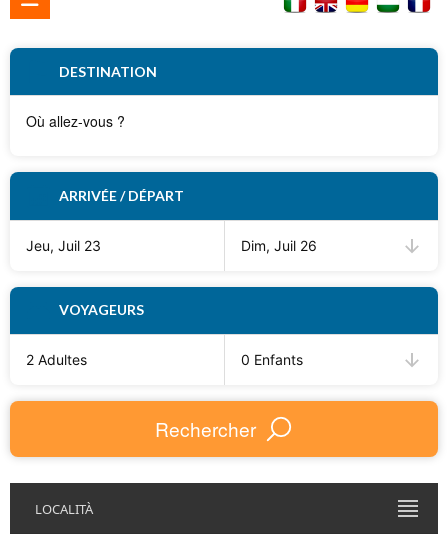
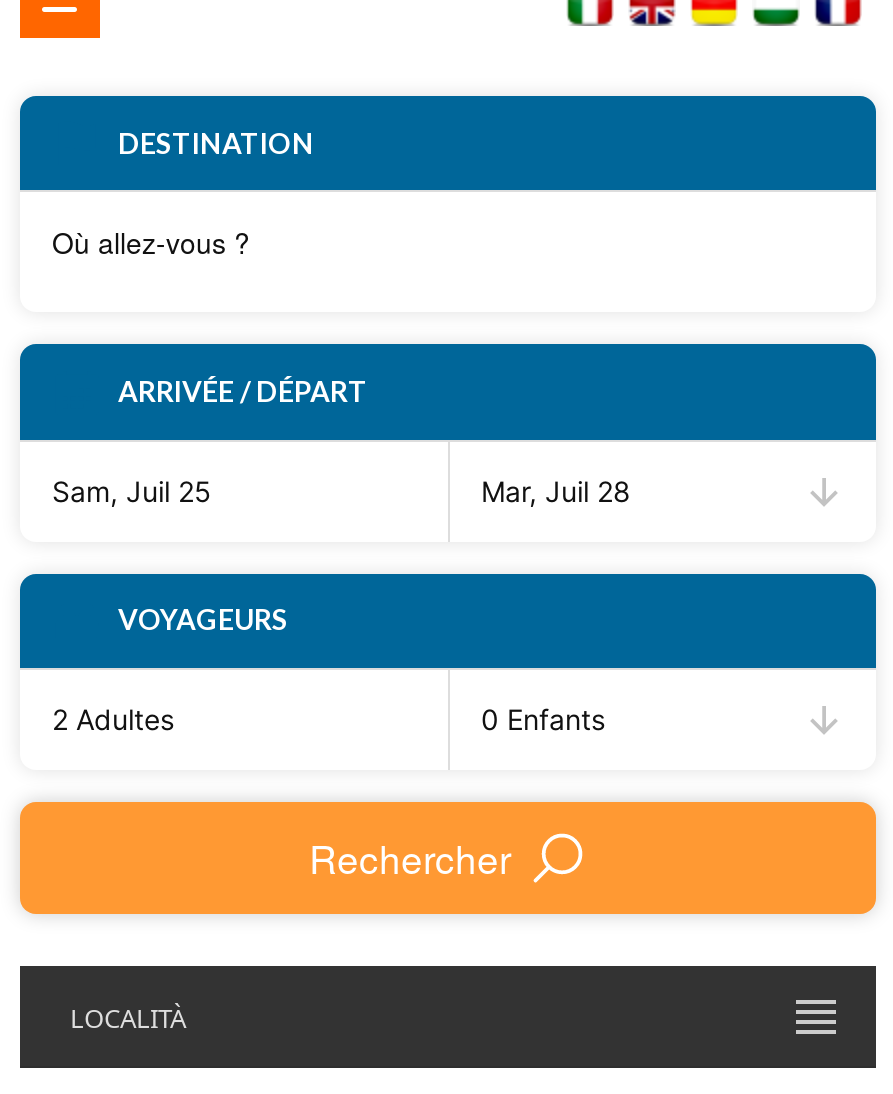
[26,237,101,254] Jeu, Juil 23 -> [52,474,212,508] Sam, Juil 25
[240,237,316,254] Dim, Juil 26 -> [481,474,631,508] Mar, Juil 28

